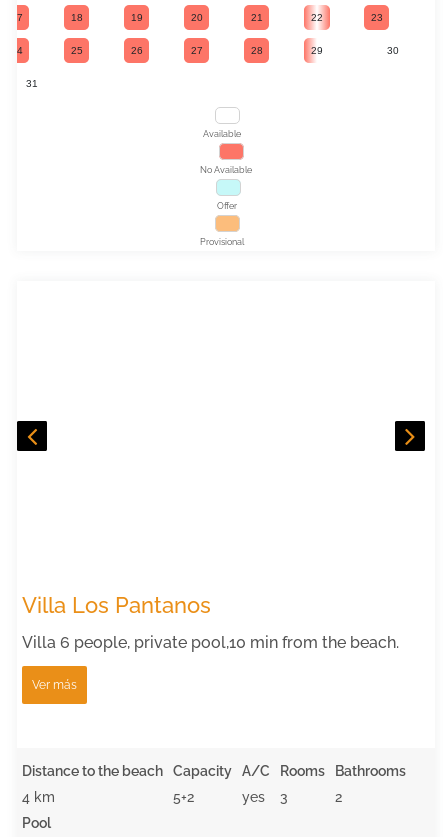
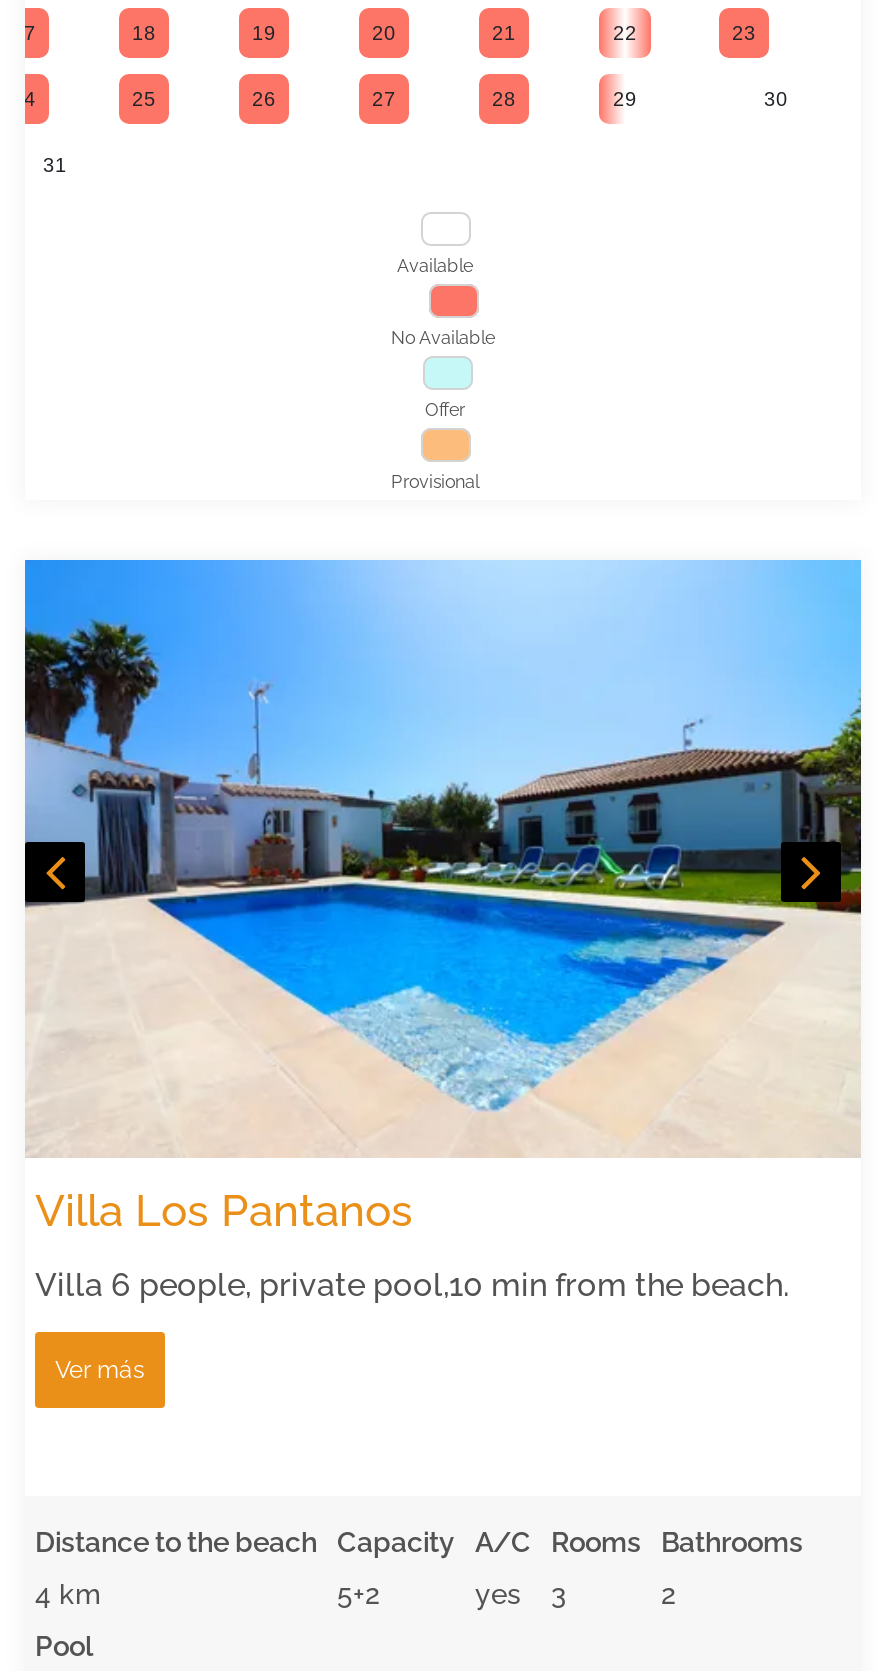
none -> [23,558,863,1158] [image]

